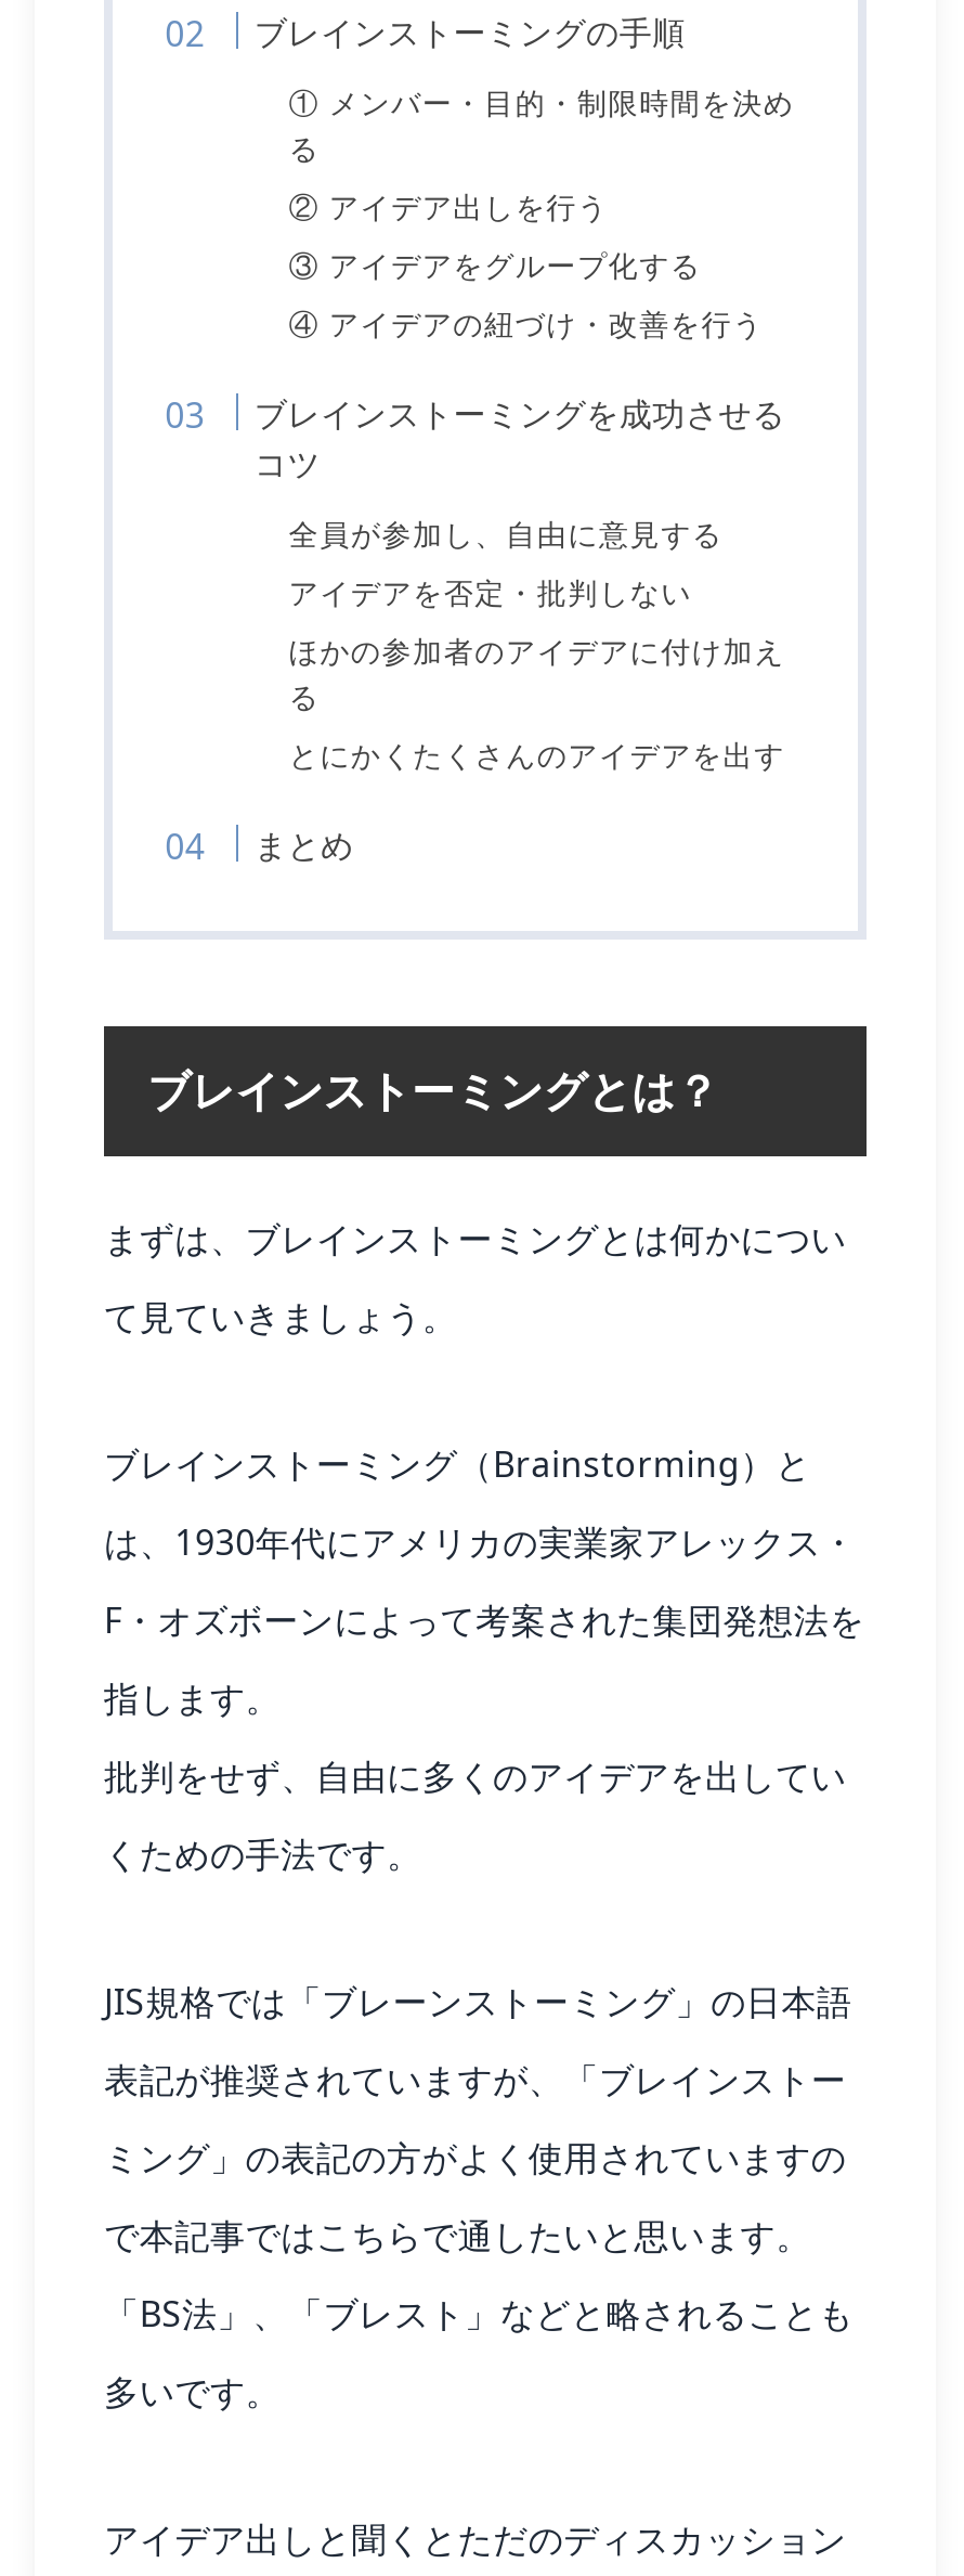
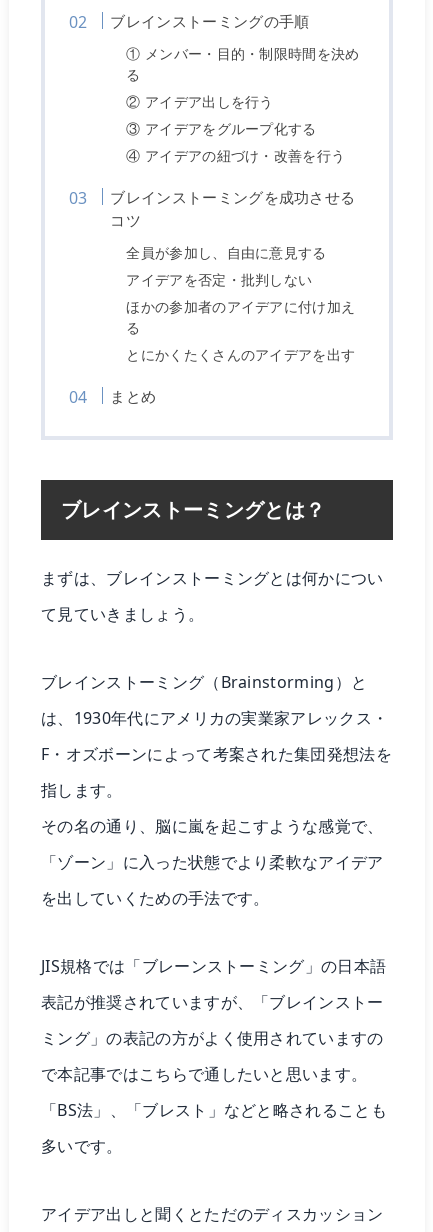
[104,1753,846,1879] 批判をせず、自由に多くのアイデアを出してい | くための手法です。 -> [41,815,384,909] その名の通り、脳に嵐を起こすような感覚で、 | 「ゾーン」に入った状態でより柔軟なアイデア | を出していくための手法です。

